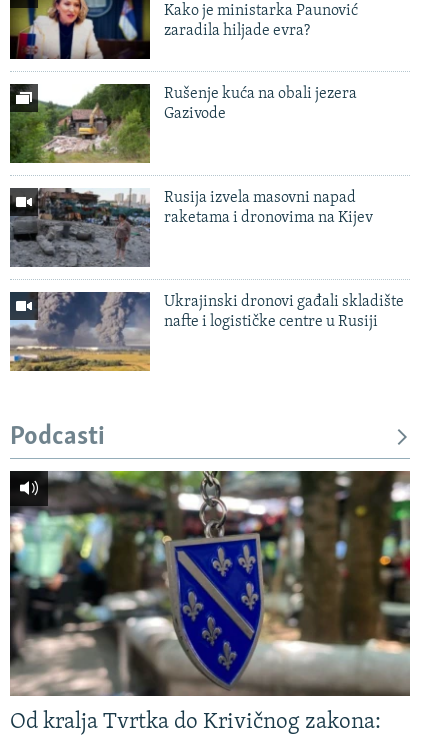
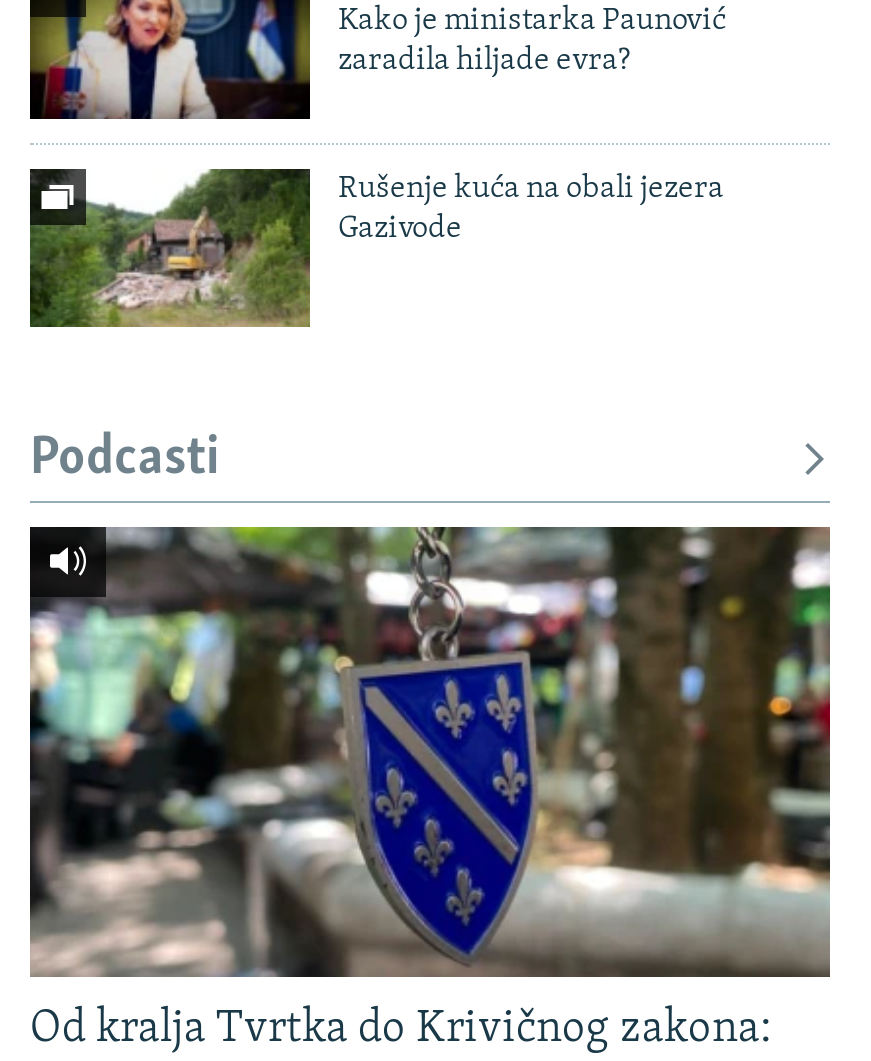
[9,187,373,267] [image] | Rusija izvela masovni napad | raketama i dronovima na Kijev -> none
[9,291,404,372] [image] | Ukrajinski dronovi gađali skladište | nafte i logističke centre u Rusiji -> none

